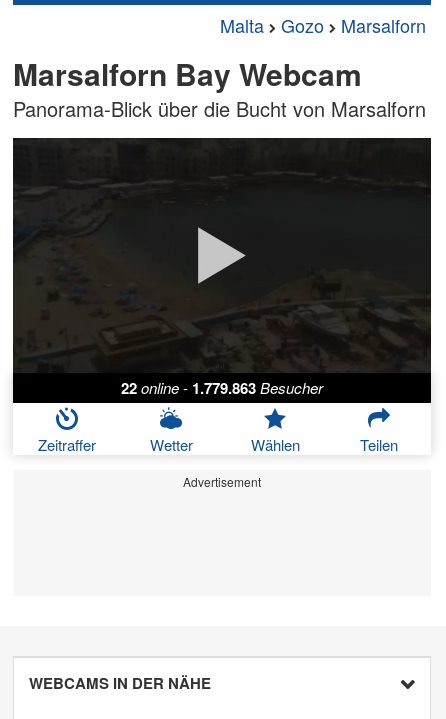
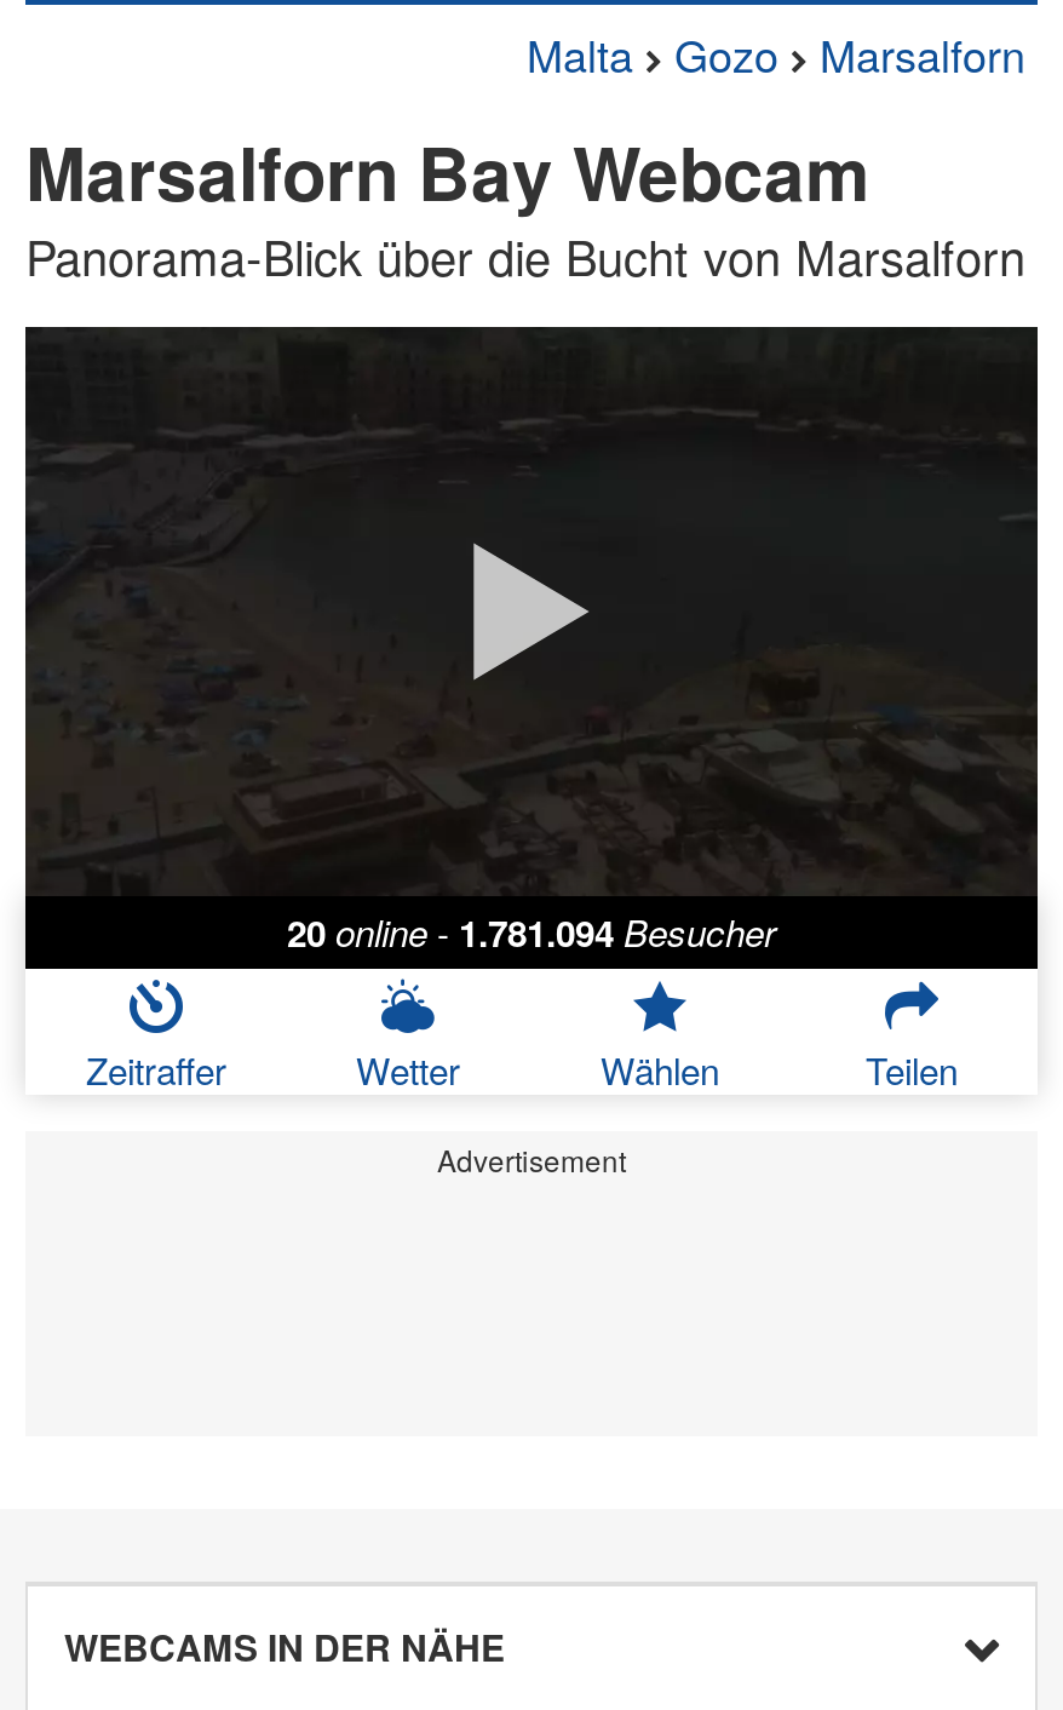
[121,377,323,399] 22 online - 1.779.863 Besucher -> [287,906,776,959] 20 online - 1.781.094 Besucher

